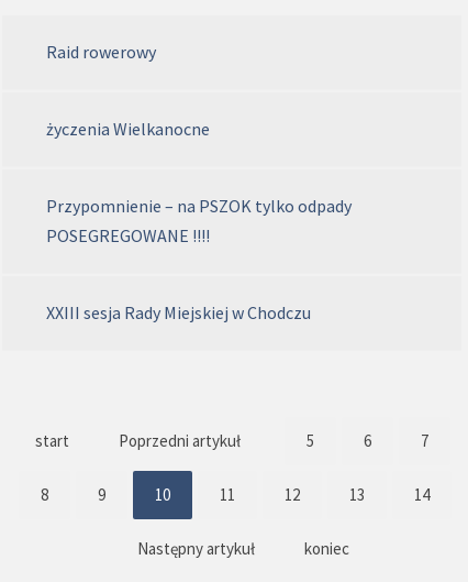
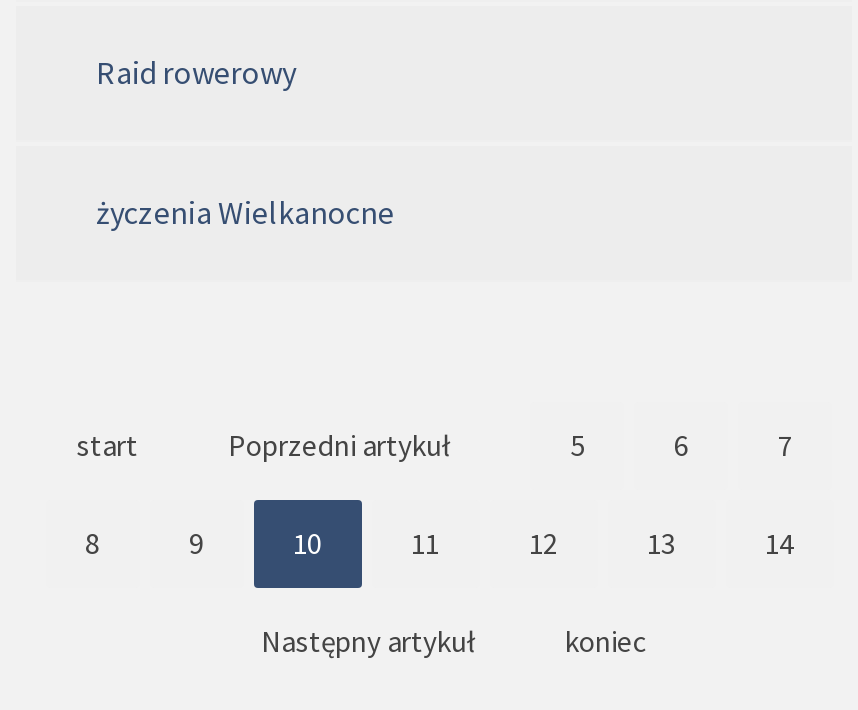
[46,195,352,324] Przypomnienie – na PSZOK tylko odpady | POSEGREGOWANE !!!! | XXIII sesja Rady Miejskiej w Chodczu -> none

